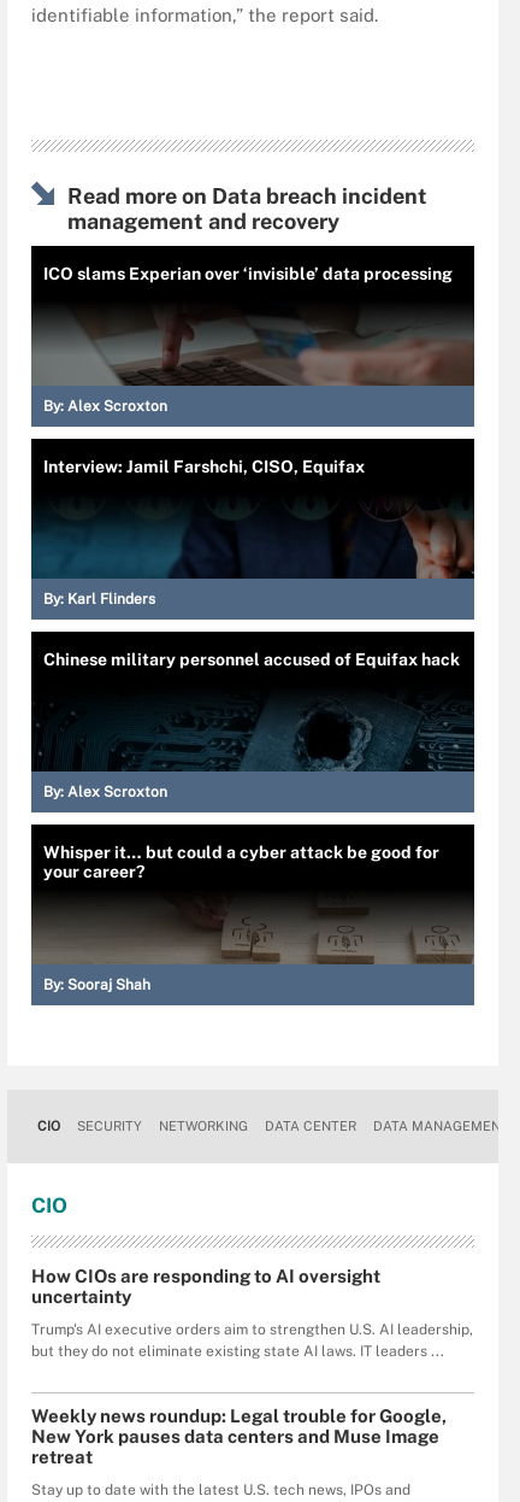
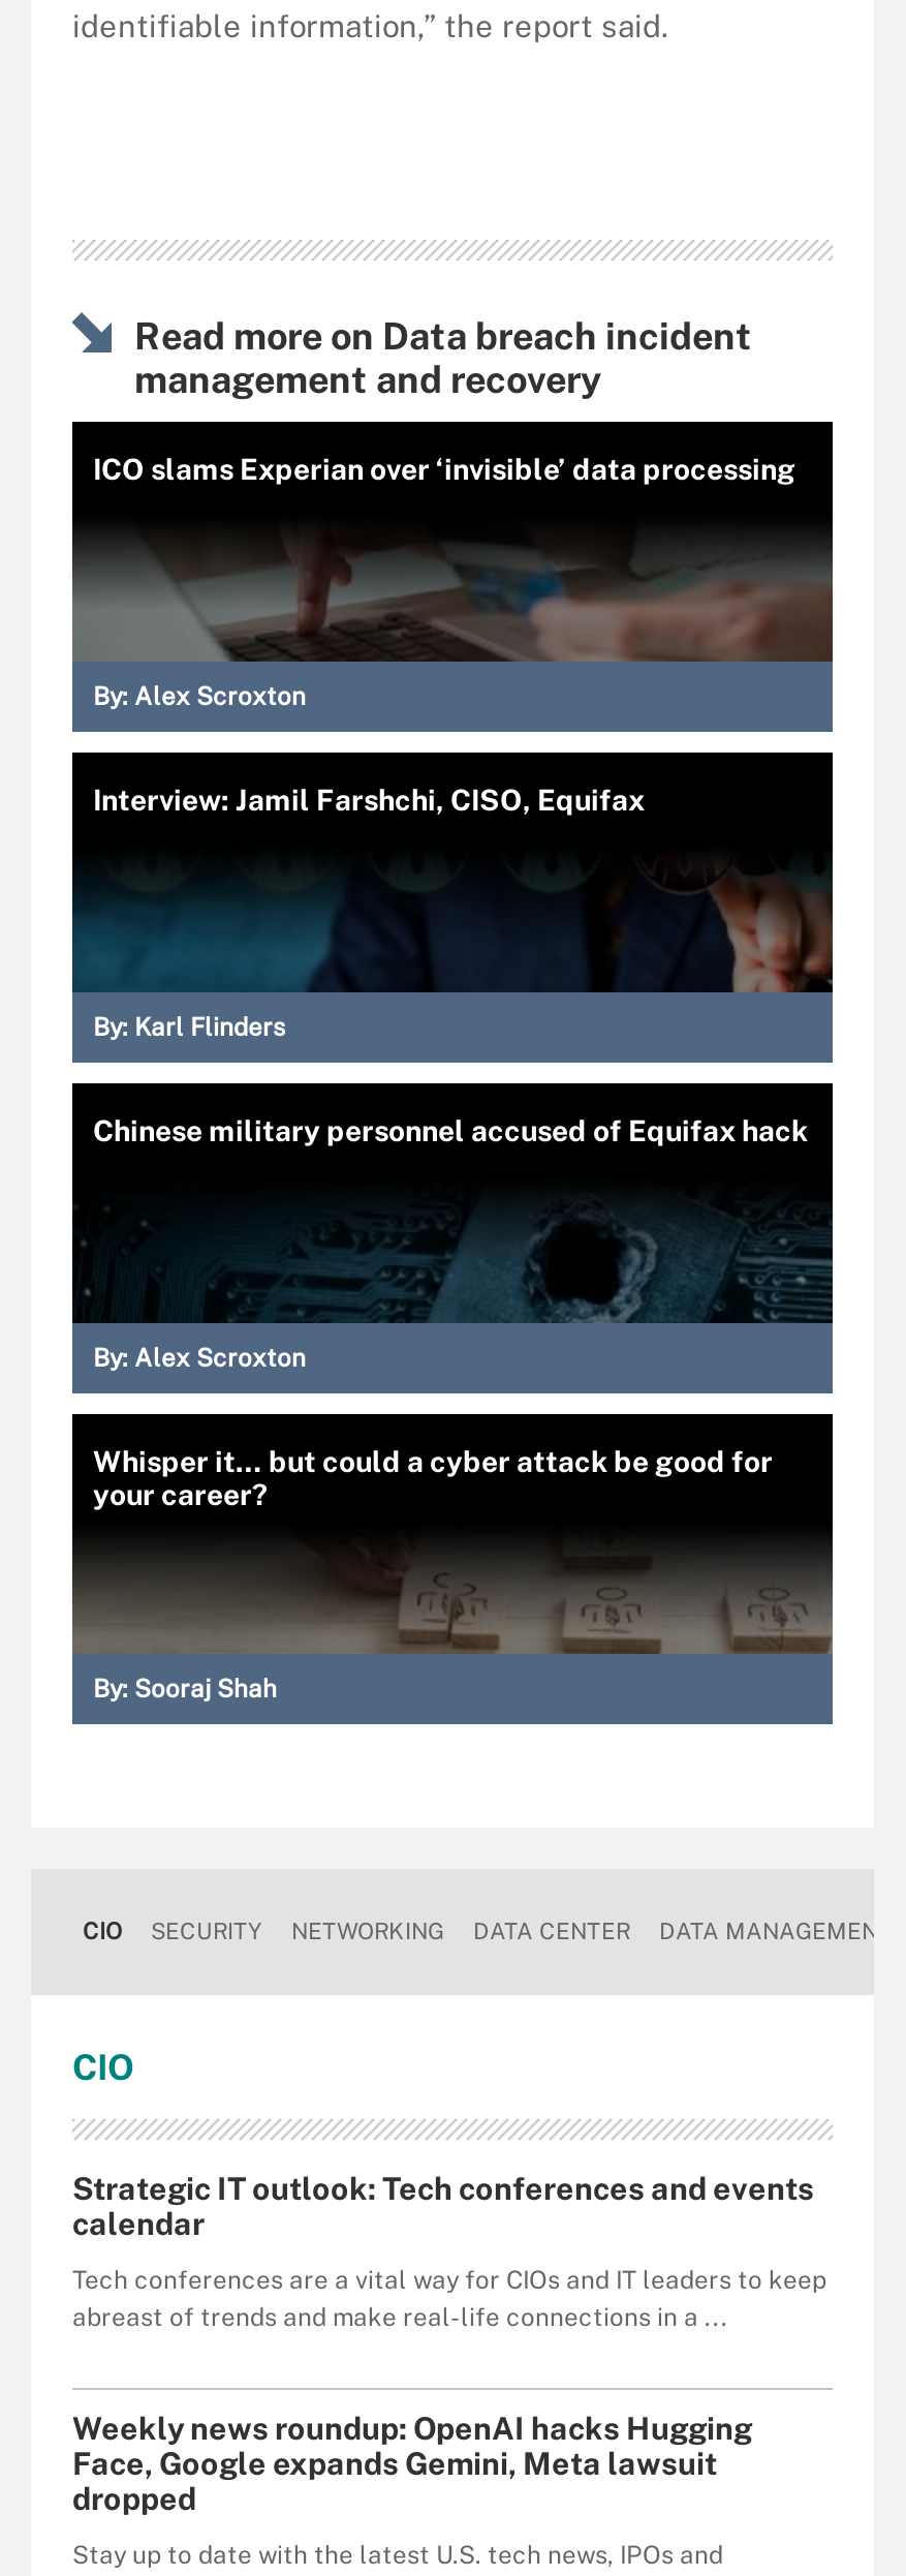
[31,1266,380,1307] How CIOs are responding to AI oversight | uncertainty -> [72,2171,814,2241] Strategic IT outlook: Tech conferences and events | calendar
[31,1321,473,1360] Trump's AI executive orders aim to strengthen U.S. AI leadership, | but they do not eliminate existing state AI laws. IT leaders ... -> [72,2266,826,2332] Tech conferences are a vital way for CIOs and IT leaders to keep | abreast of trends and make real-life connections in a ...
[31,1406,447,1467] Weekly news roundup: Legal trouble for Google, | New York pauses data centers and Muse Image | retreat -> [72,2411,752,2516] Weekly news roundup: OpenAI hacks Hugging | Face, Google expands Gemini, Meta lawsuit | dropped

